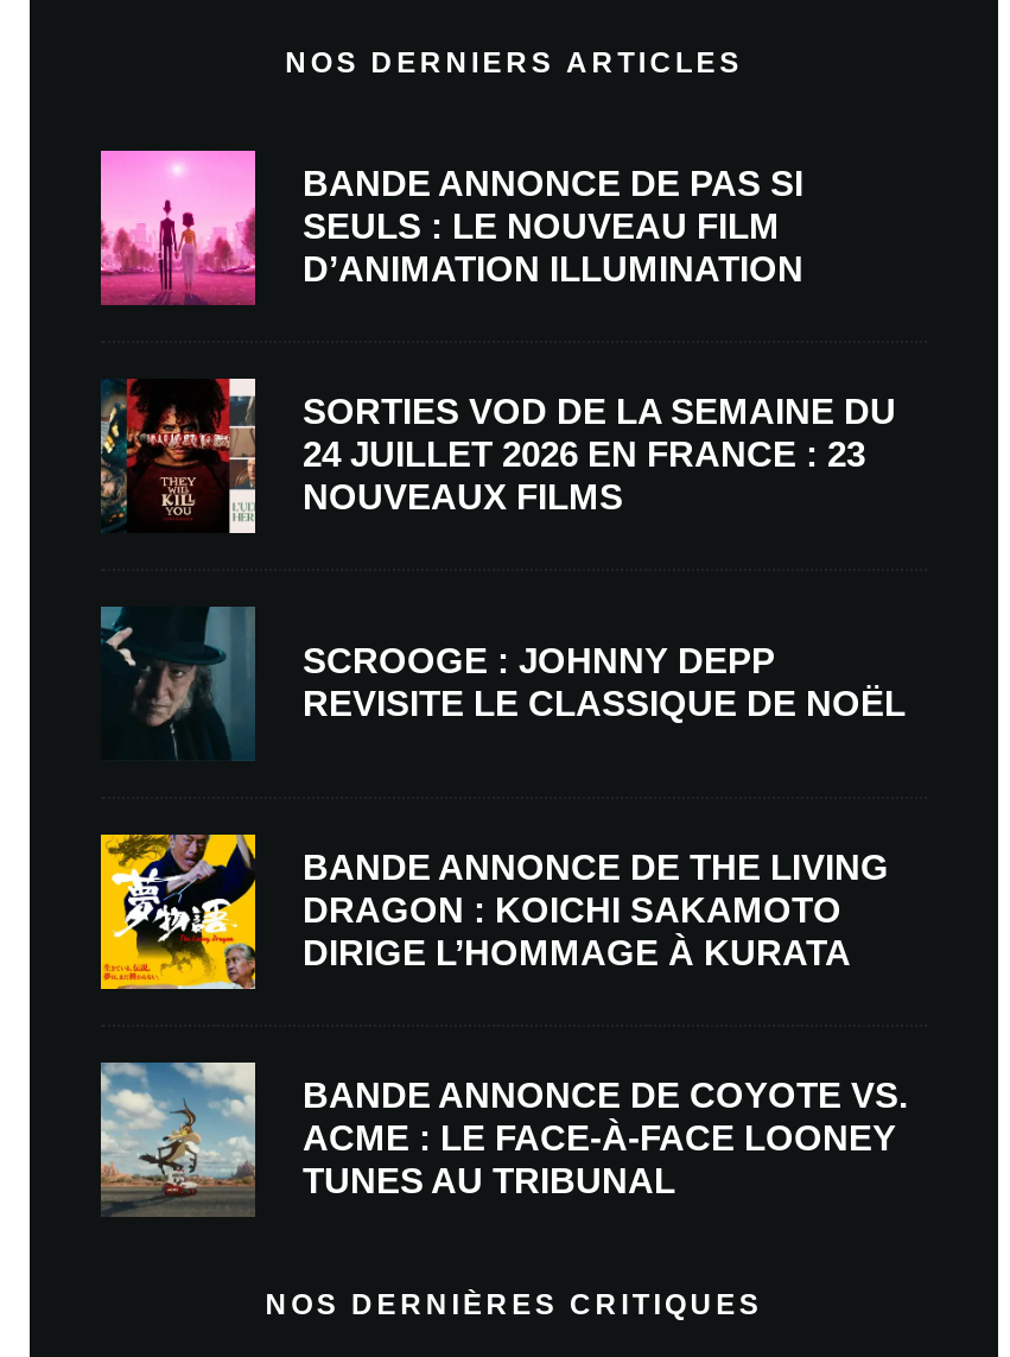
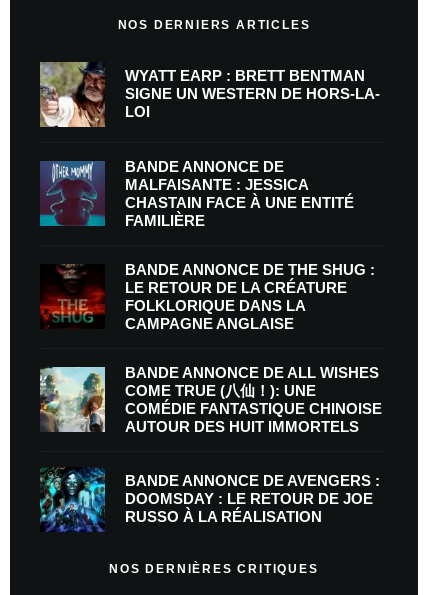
[101,148,803,307] [image] | BANDE ANNONCE DE PAS SI | SEULS : LE NOUVEAU FILM | D’ANIMATION ILLUMINATION -> [39,61,380,128] [image] | WYATT EARP : BRETT BENTMAN | SIGNE UN WESTERN DE HORS-LA- | LOI
[101,376,896,535] [image] | SORTIES VOD DE LA SEMAINE DU | 24 JUILLET 2026 EN FRANCE : 23 | NOUVEAUX FILMS -> [39,158,354,229] [image] | BANDE ANNONCE DE | MALFAISANTE : JESSICA | CHASTAIN FACE À UNE ENTITÉ | FAMILIÈRE
[99,604,906,761] [image] | SCROOGE : JOHNNY DEPP | REVISITE LE CLASSIQUE DE NOËL -> [39,261,375,332] [image] | BANDE ANNONCE DE THE SHUG : | LE RETOUR DE LA CRÉATURE | FOLKLORIQUE DANS LA | CAMPAGNE ANGLAISE
[99,832,889,991] [image] | BANDE ANNONCE DE THE LIVING | DRAGON : KOICHI SAKAMOTO | DIRIGE L’HOMMAGE À KURATA -> [39,364,382,435] [image] | BANDE ANNONCE DE ALL WISHES | COME TRUE (八仙！): UNE | COMÉDIE FANTASTIQUE CHINOISE | AUTOUR DES HUIT IMMORTELS
[99,1060,908,1217] [image] | BANDE ANNONCE DE COYOTE VS. | ACME : LE FACE-À-FACE LOONEY | TUNES AU TRIBUNAL -> [40,467,380,532] [image] | BANDE ANNONCE DE AVENGERS : | DOOMSDAY : LE RETOUR DE JOE | RUSSO À LA RÉALISATION

